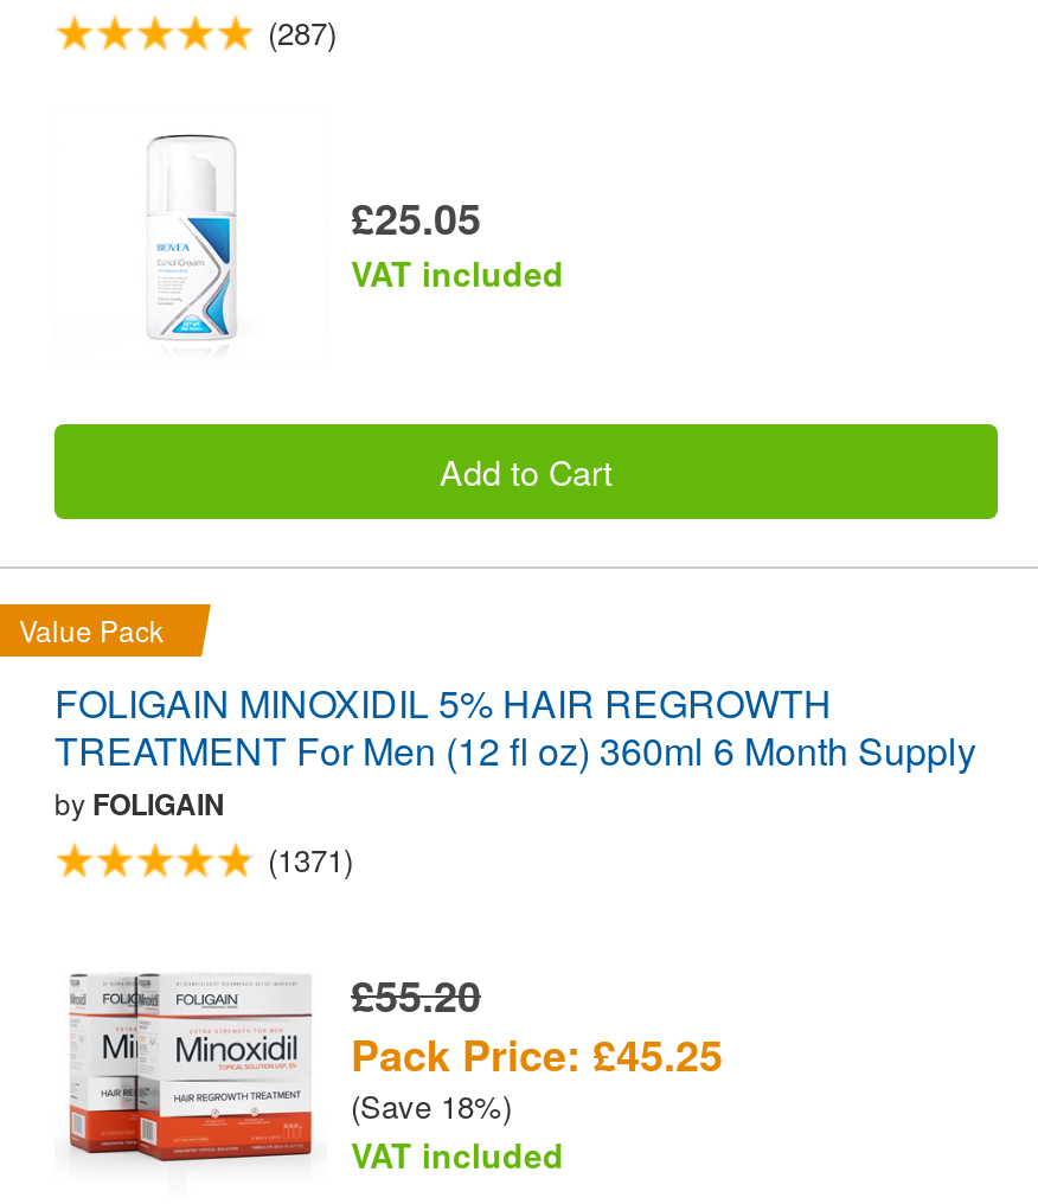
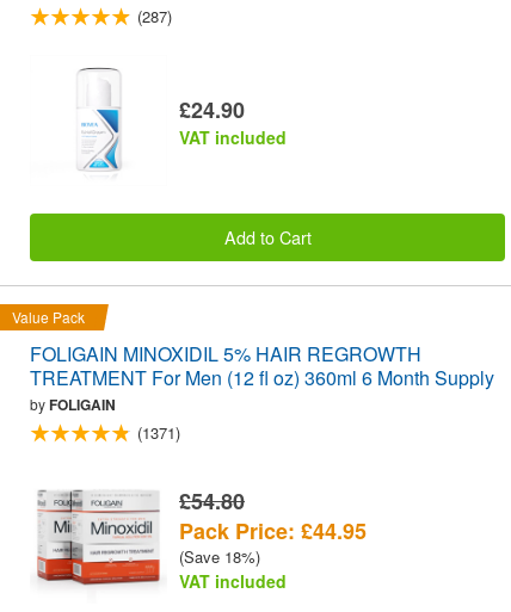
[351,187,481,248] £25.05 -> [179,94,245,125] £24.90
[351,963,481,1025] £55.20 -> [179,485,245,516] £54.80
[351,1023,723,1084] Pack Price: £45.25 -> [179,515,367,546] Pack Price: £44.95

